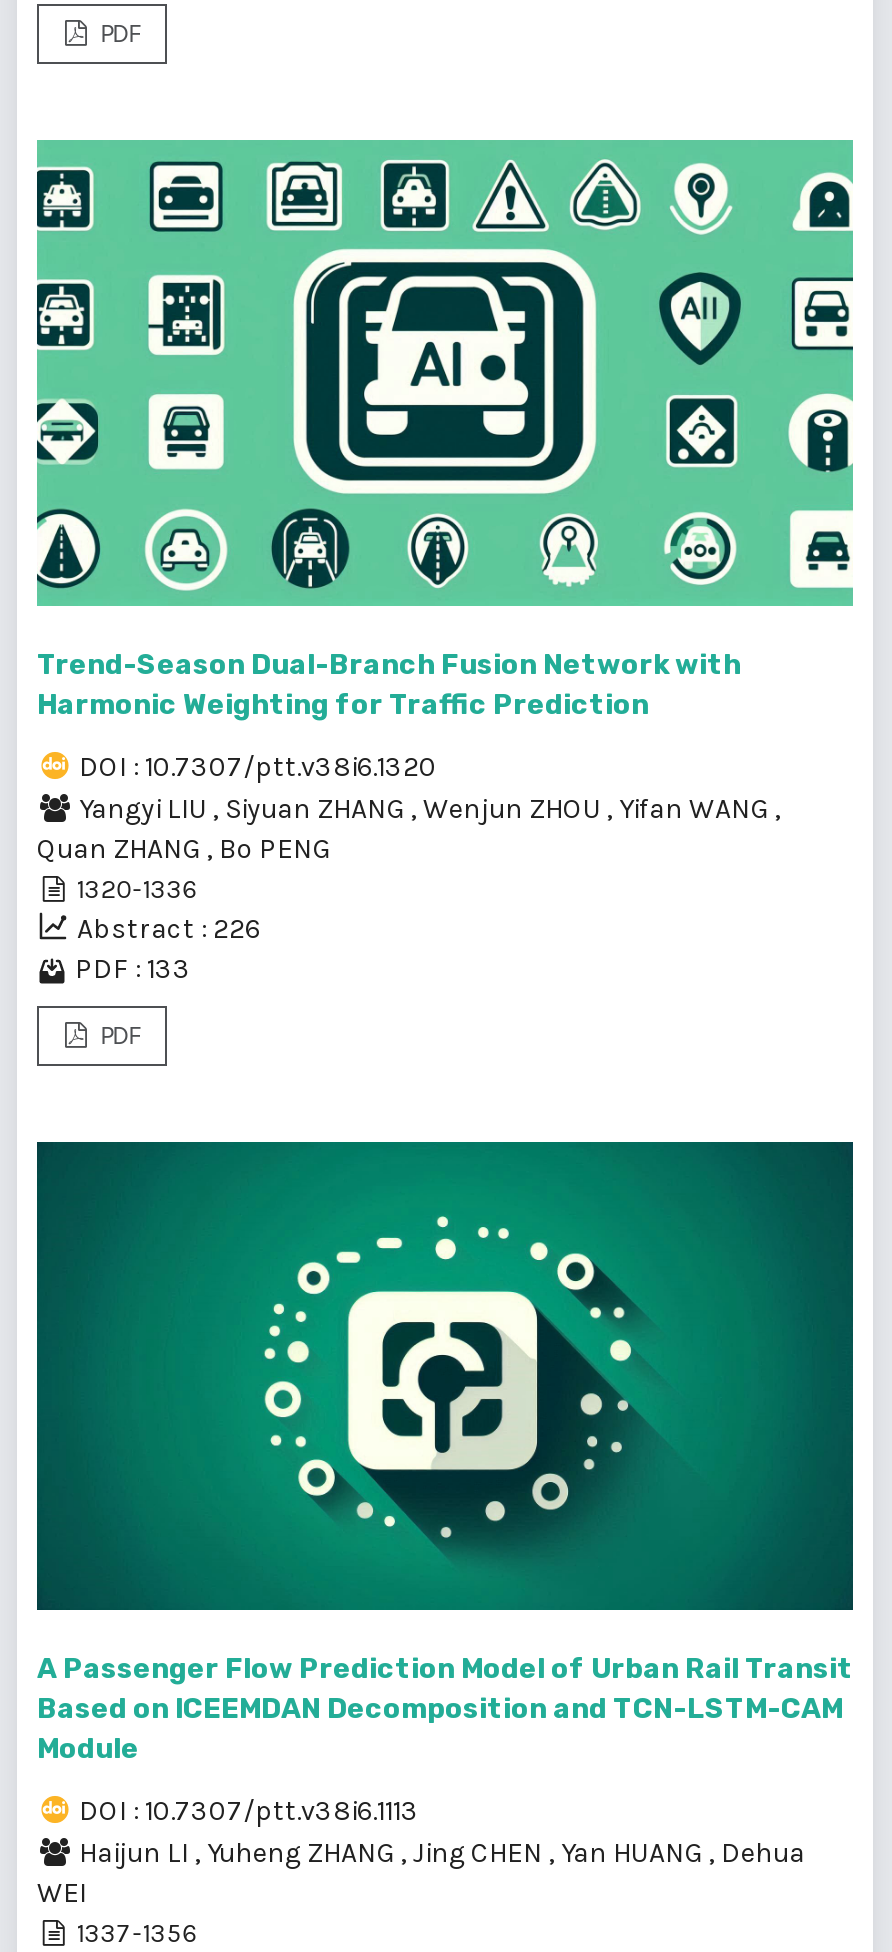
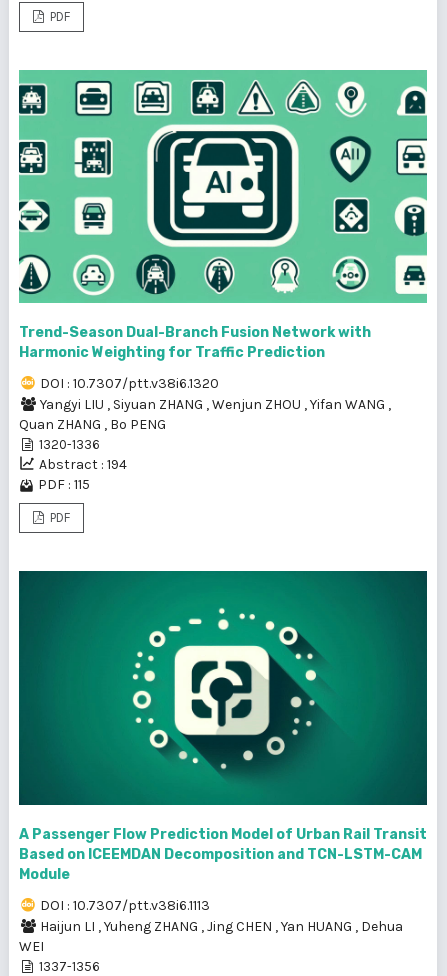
[77,913,261,947] Abstract : 226 -> [39,456,127,473] Abstract : 194
[75,953,191,987] PDF : 133 -> [38,476,90,493] PDF : 115

